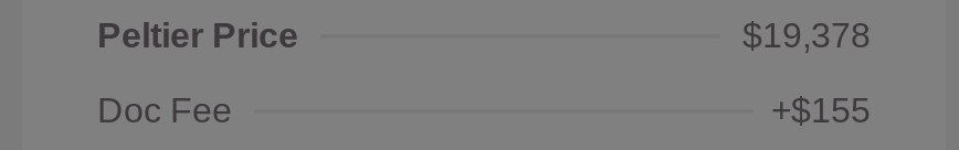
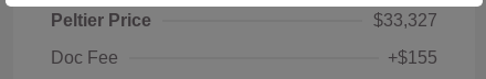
[742,16,871,54] $19,378 -> [373,11,437,30] $33,327

